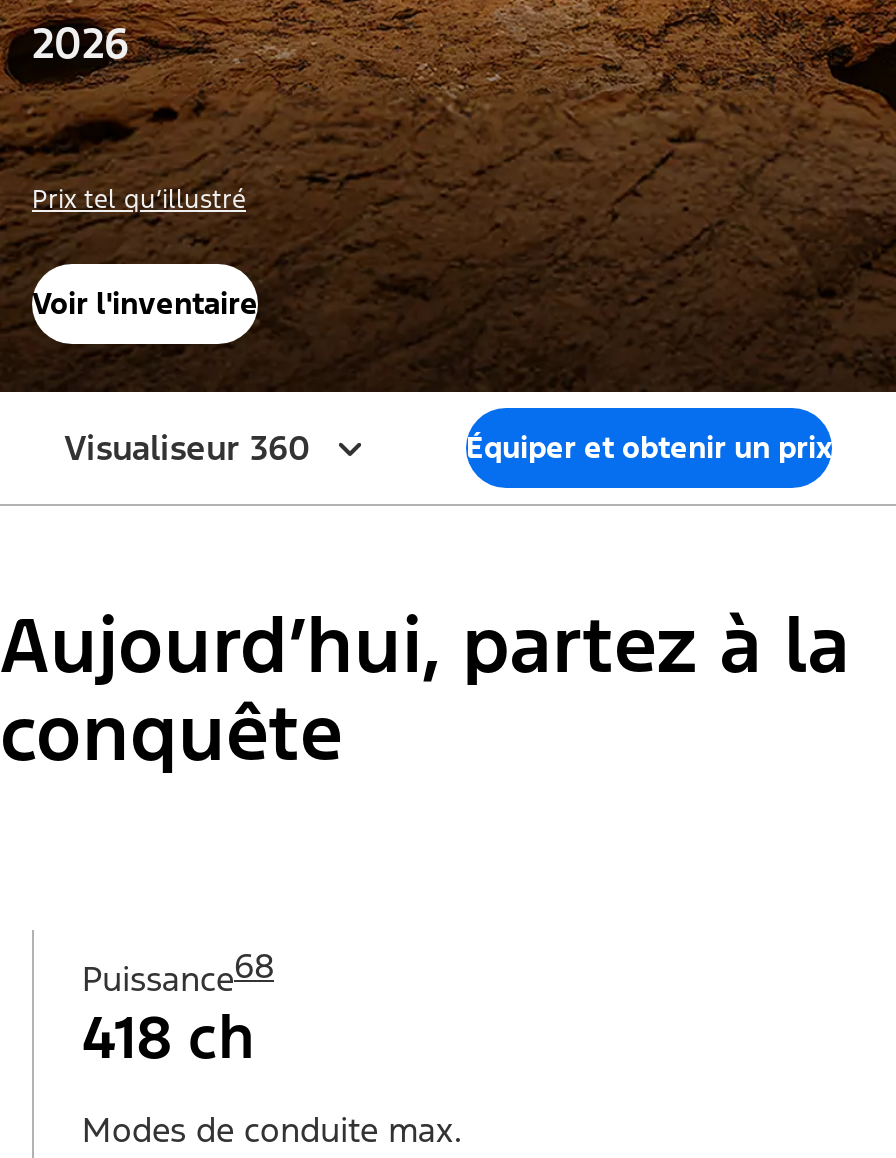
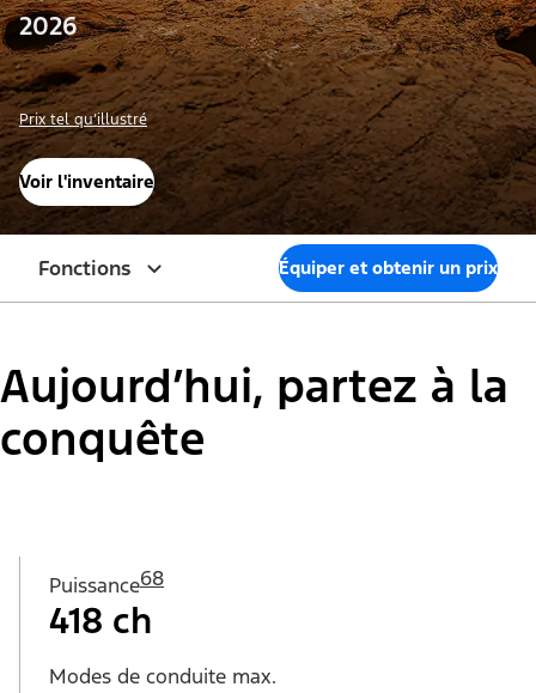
[64,426,310,470] Visualiseur 360 -> [38,255,130,281] Fonctions

